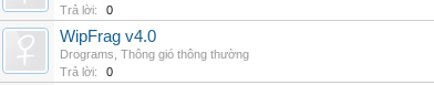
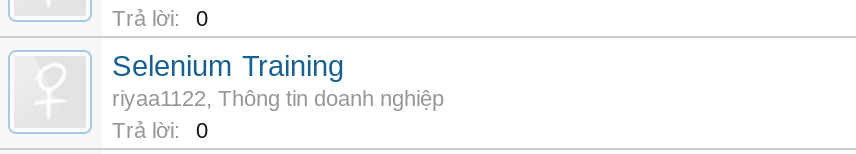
[60,28,249,61] WipFrag v4.0 | Drograms, Thông gió thông thường -> [112,50,444,110] Selenium Training | riyaa1122, Thông tin doanh nghiệp

